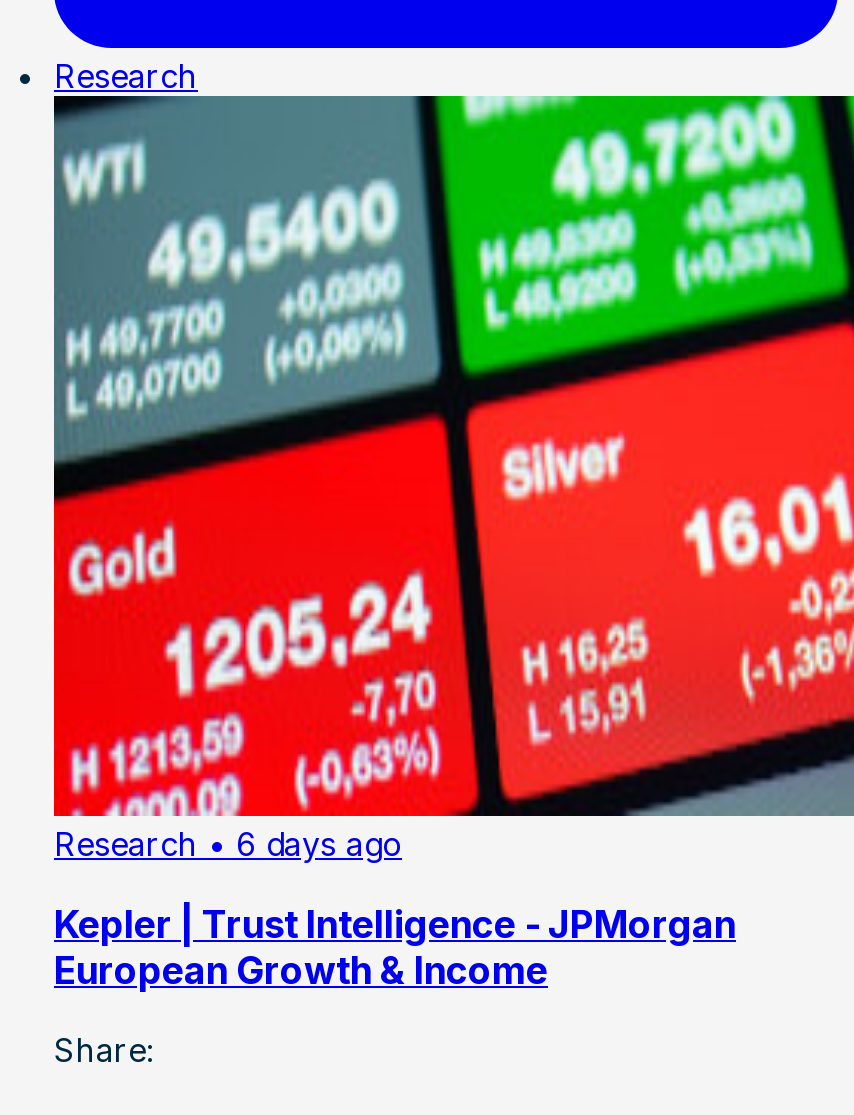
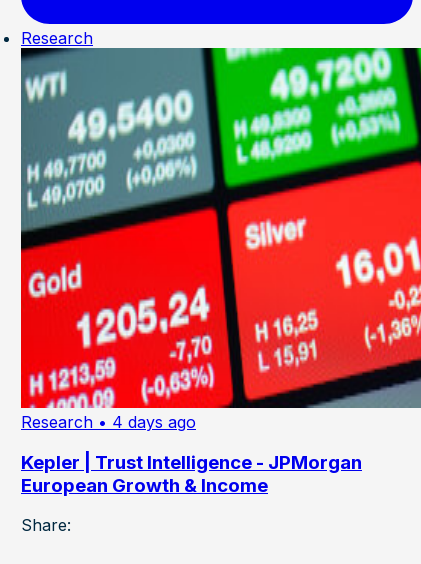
[54,824,402,864] Research • 6 days ago -> [21,412,196,432] Research • 4 days ago

